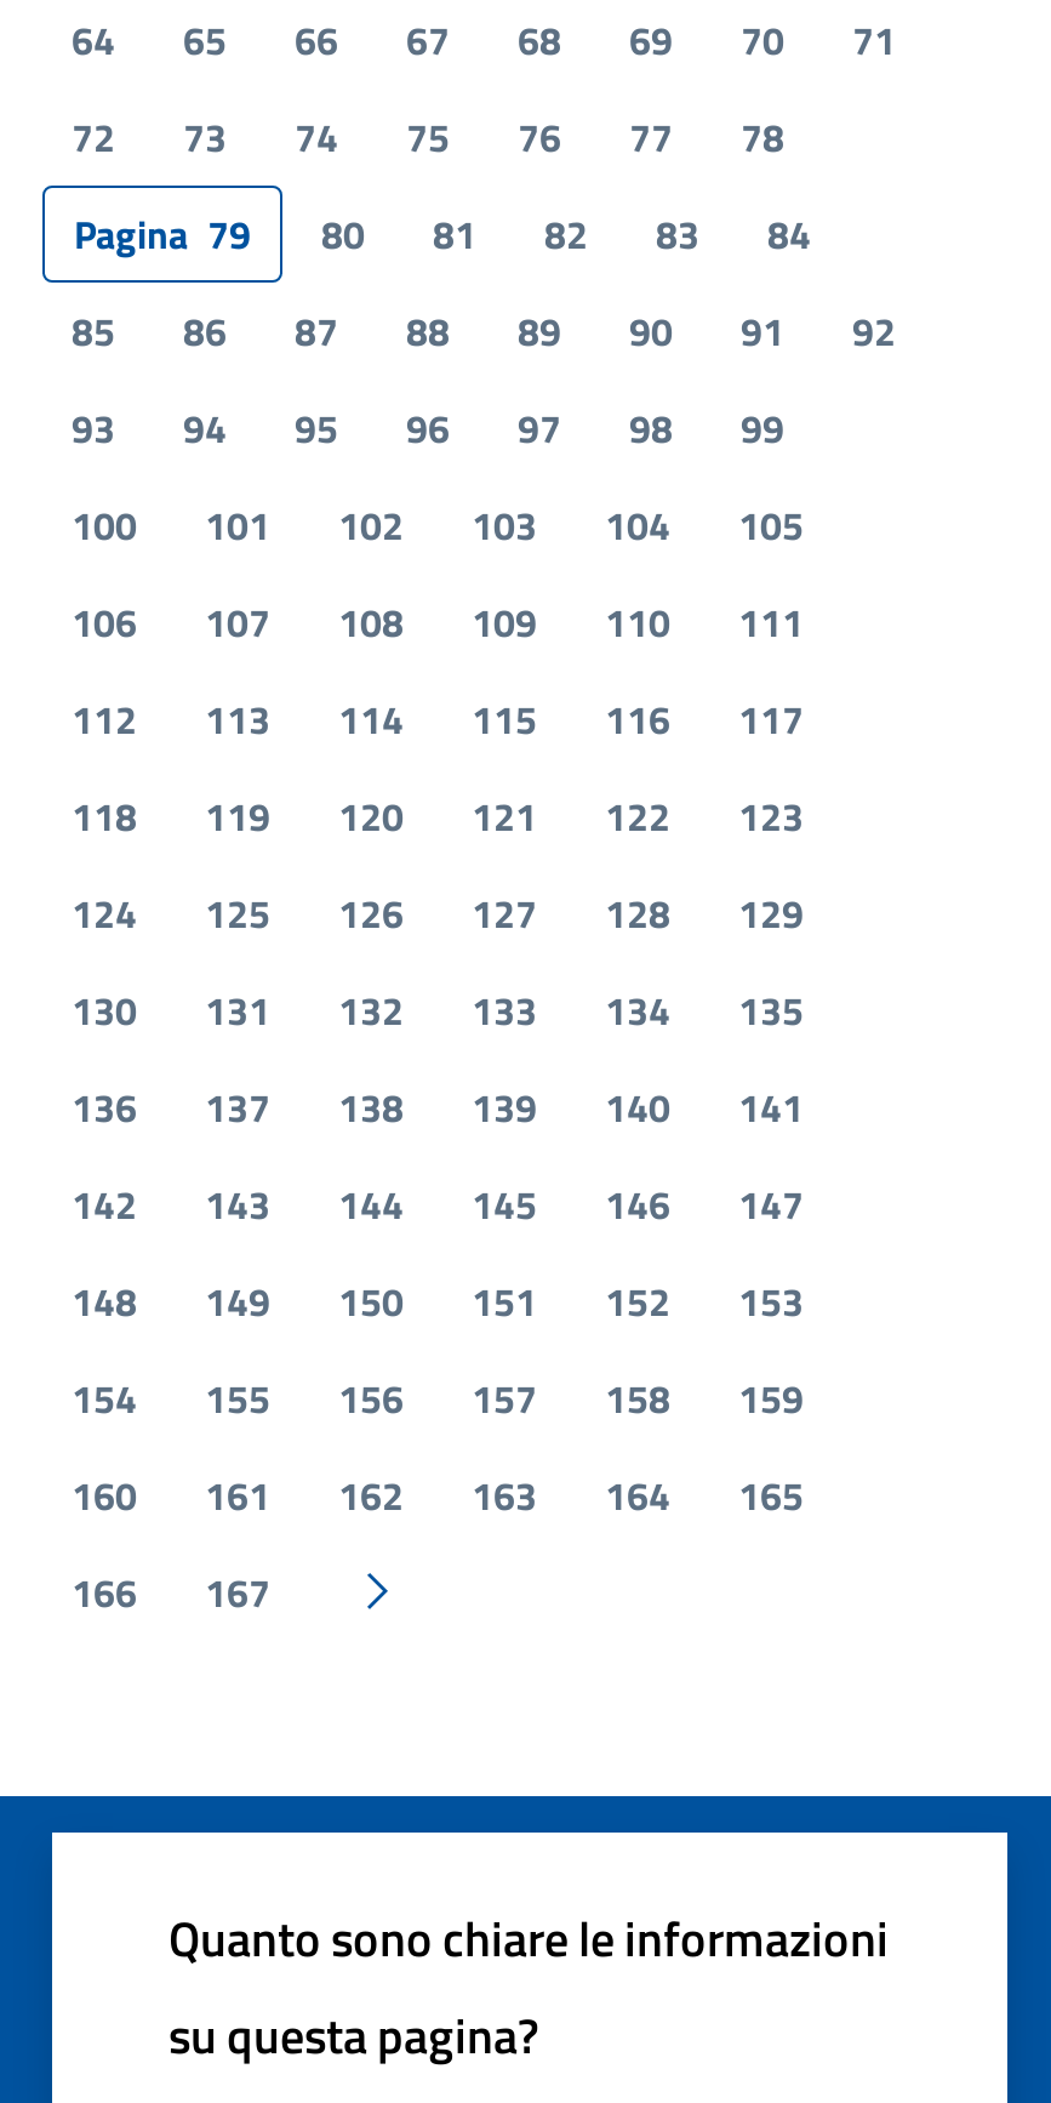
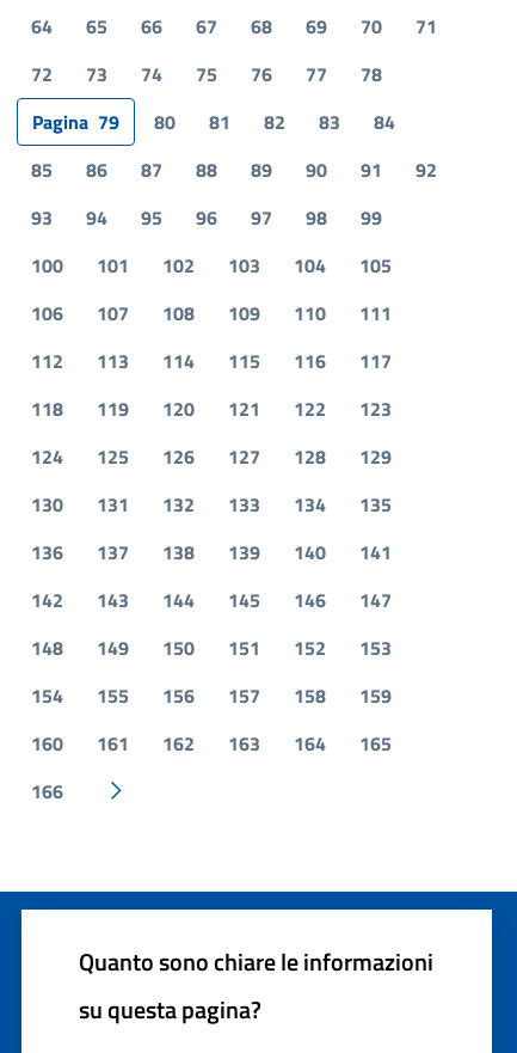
[205,1563,270,1622] 167 -> none

